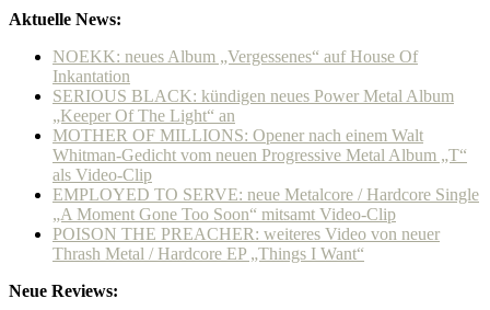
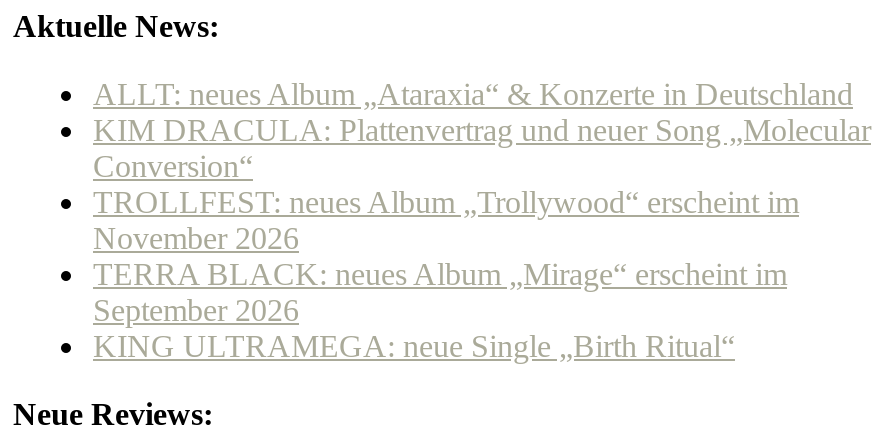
[52,47,479,263] NOEKK: neues Album „Vergessenes“ auf House Of | Inkantation | SERIOUS BLACK: kündigen neues Power Metal Album | „Keeper Of The Light“ an | MOTHER OF MILLIONS: Opener nach einem Walt | Whitman-Gedicht vom neuen Progressive Metal Album „Τ“ | als Video-Clip | EMPLOYED TO SERVE: neue Metalcore / Hardcore Single | „A Moment Gone Too Soon“ mitsamt Video-Clip | POISON THE PREACHER: weiteres Video von neuer | Thrash Metal / Hardcore EP „Things I Want“ -> [93,77,871,363] ALLT: neues Album „Ataraxia“ & Konzerte in Deutschland | KIM DRACULA: Plattenvertrag und neuer Song „Molecular | Conversion“ | TROLLFEST: neues Album „Trollywood“ erscheint im | November 2026 | TERRA BLACK: neues Album „Mirage“ erscheint im | September 2026 | KING ULTRAMEGA: neue Single „Birth Ritual“

